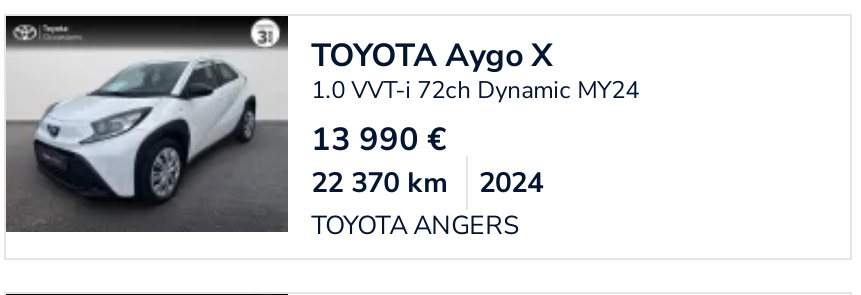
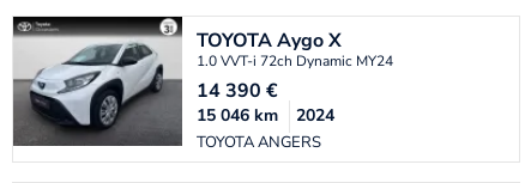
[311,118,447,162] 13 990 € -> [196,77,278,104] 14 390 €
[311,163,543,201] 22 370 km 2024 -> [196,104,335,127] 15 046 km 2024

